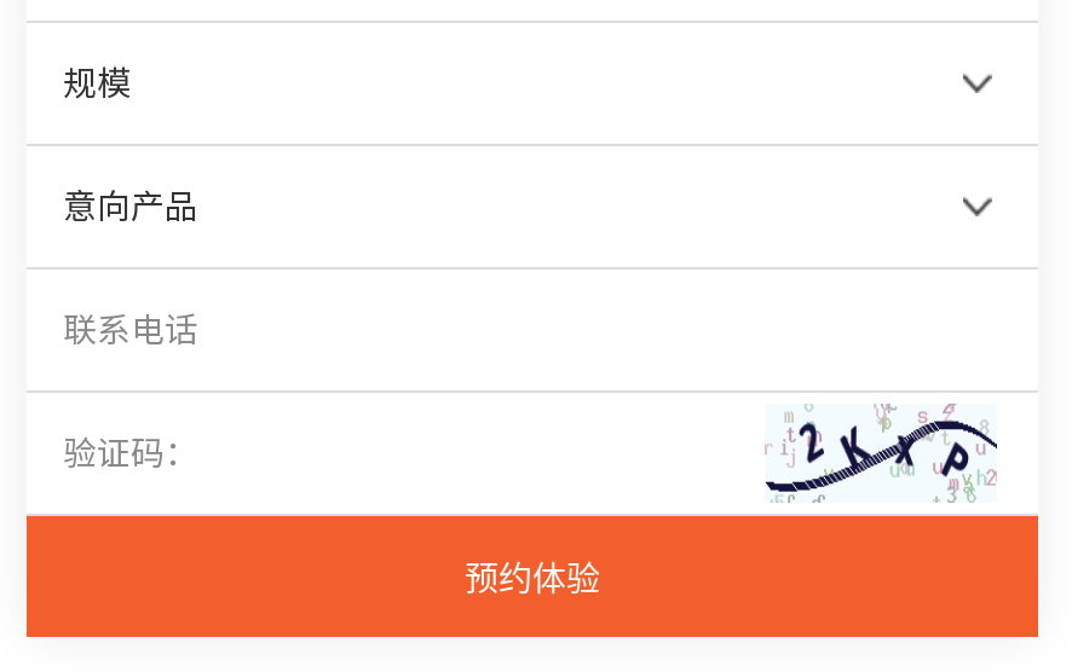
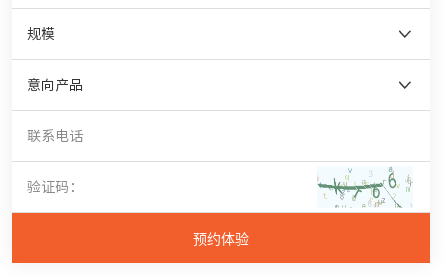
[765,402,997,502] [image] -> [317,168,412,208] [image]

